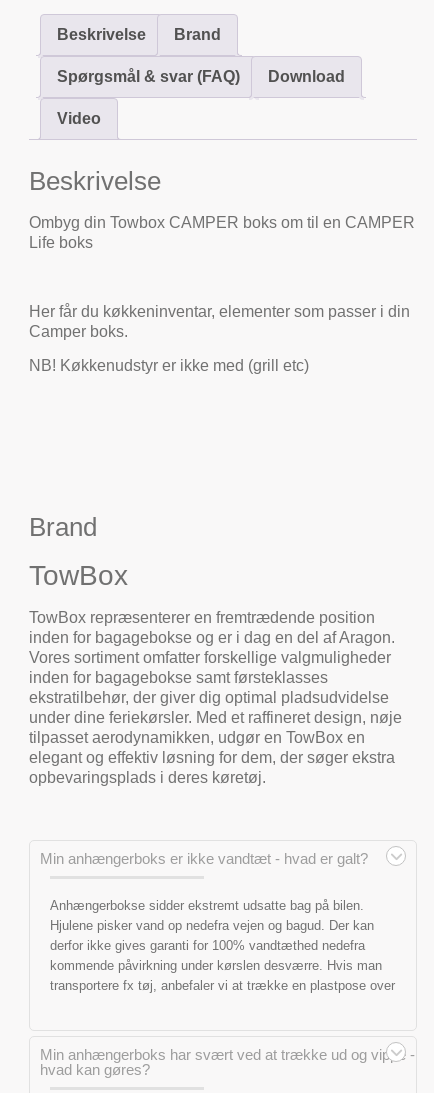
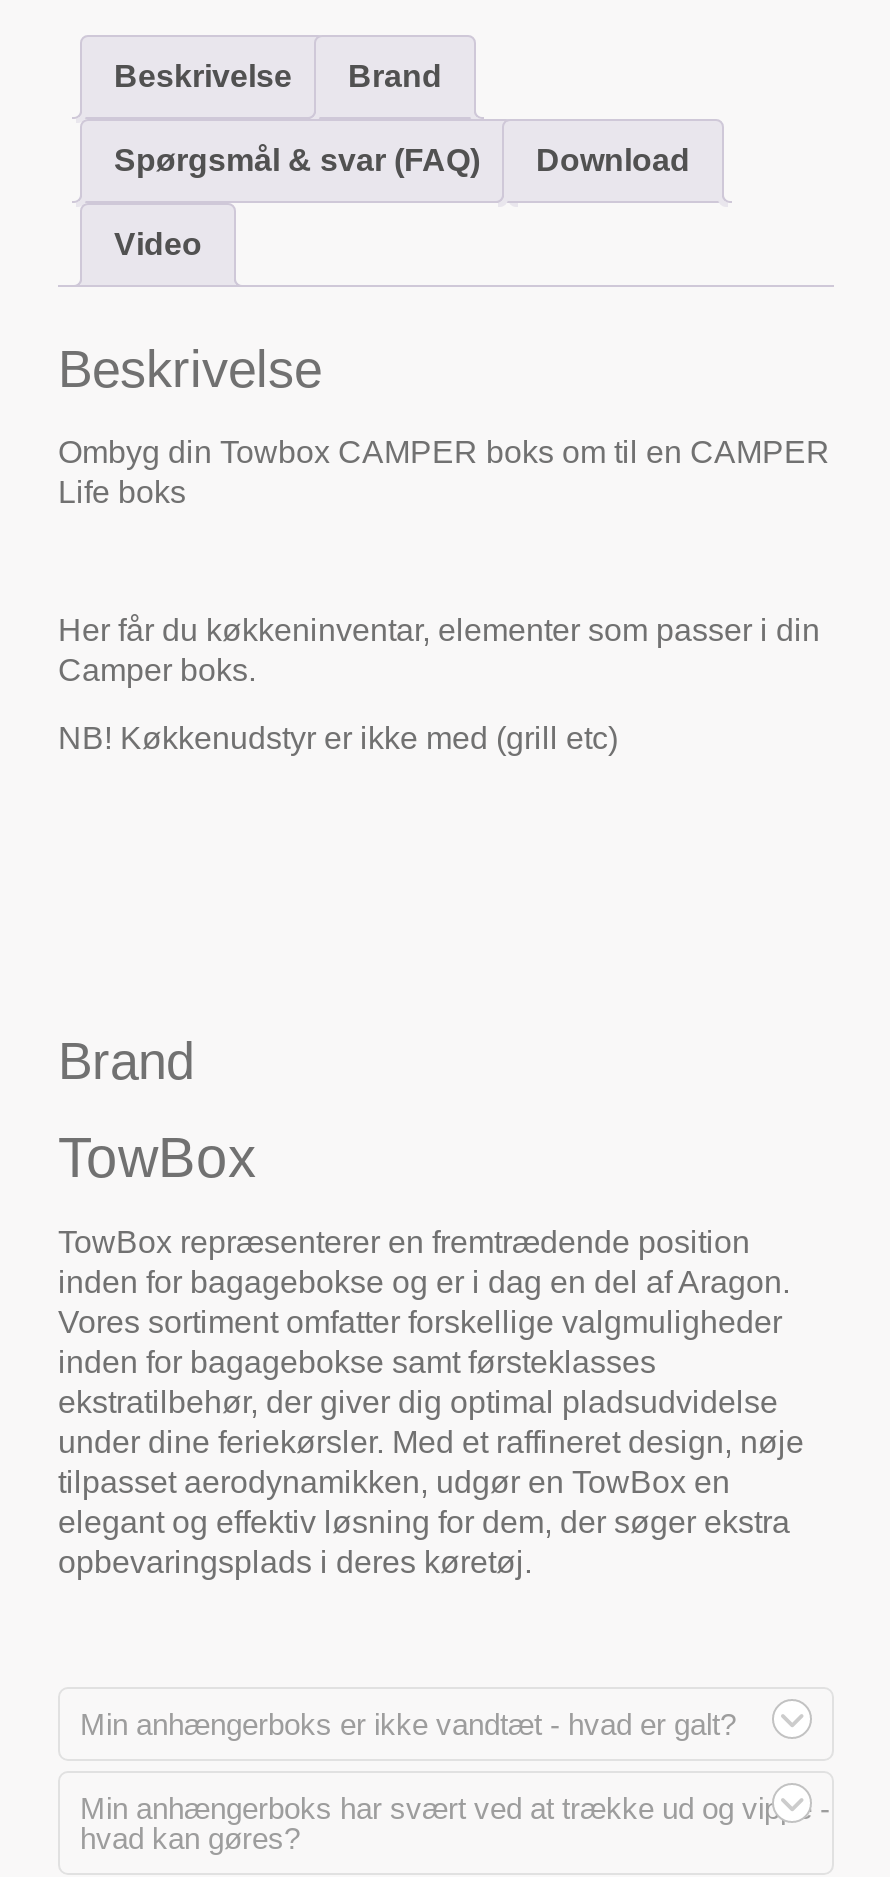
[50,898,395,993] Anhængerbokse sidder ekstremt udsatte bag på bilen. | Hjulene pisker vand op nedefra vejen og bagud. Der kan | derfor ikke gives garanti for 100% vandtæthed nedefra | kommende påvirkning under kørslen desværre. Hvis man | transportere fx tøj, anbefaler vi at trække en plastpose over -> none

